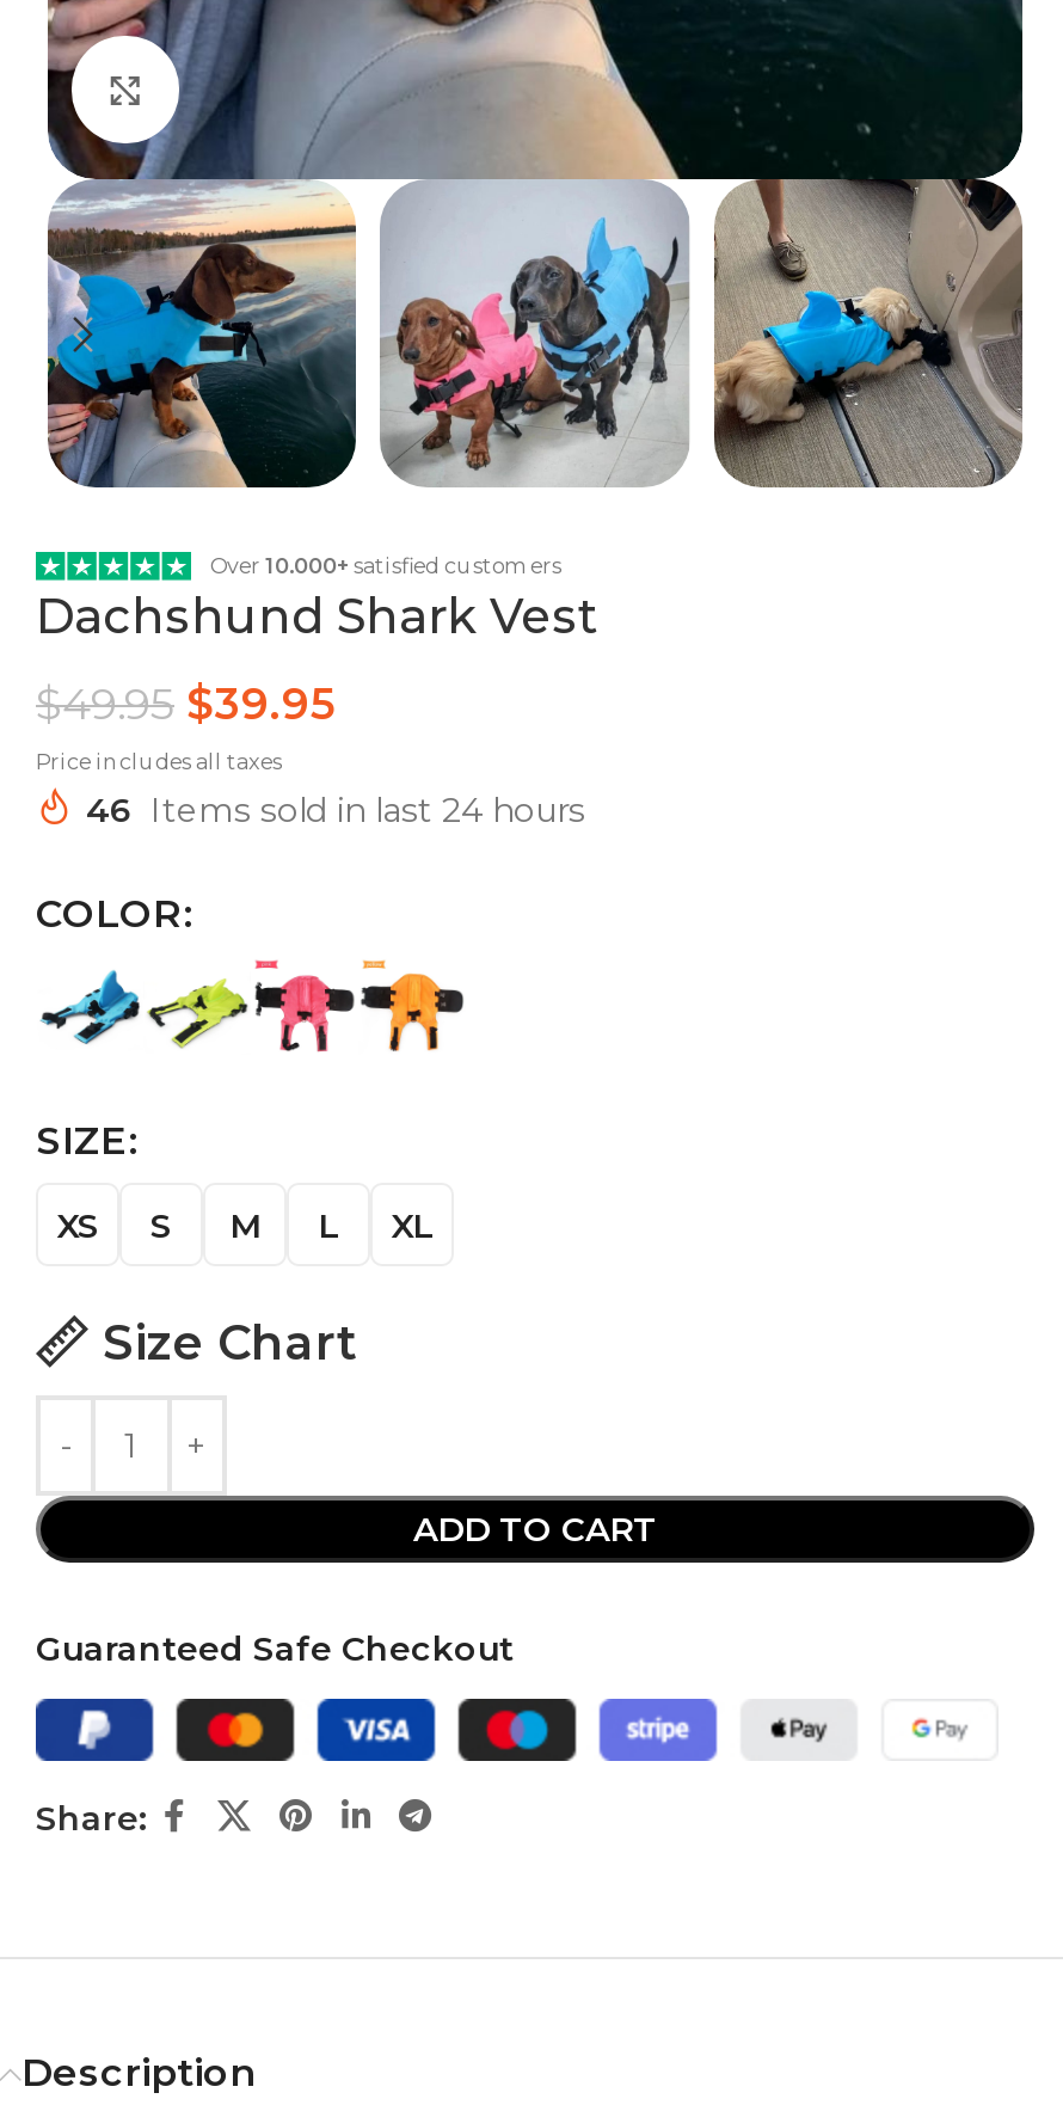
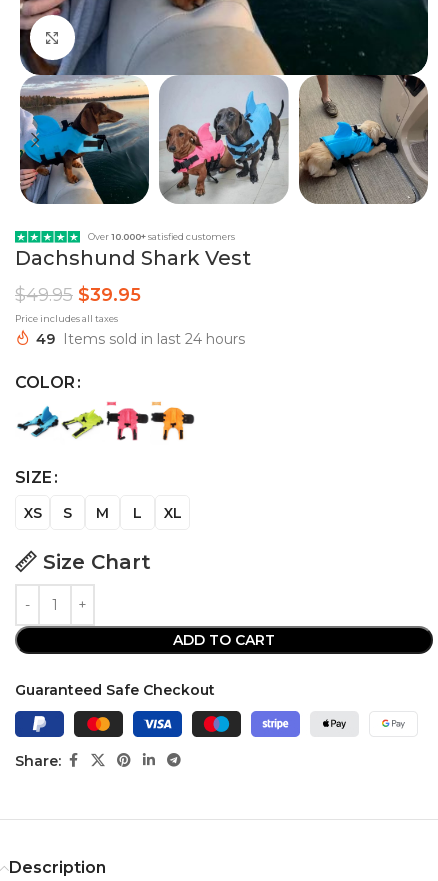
[86,789,585,832] 46 Items sold in last 24 hours -> [36,330,245,348] 49 Items sold in last 24 hours

